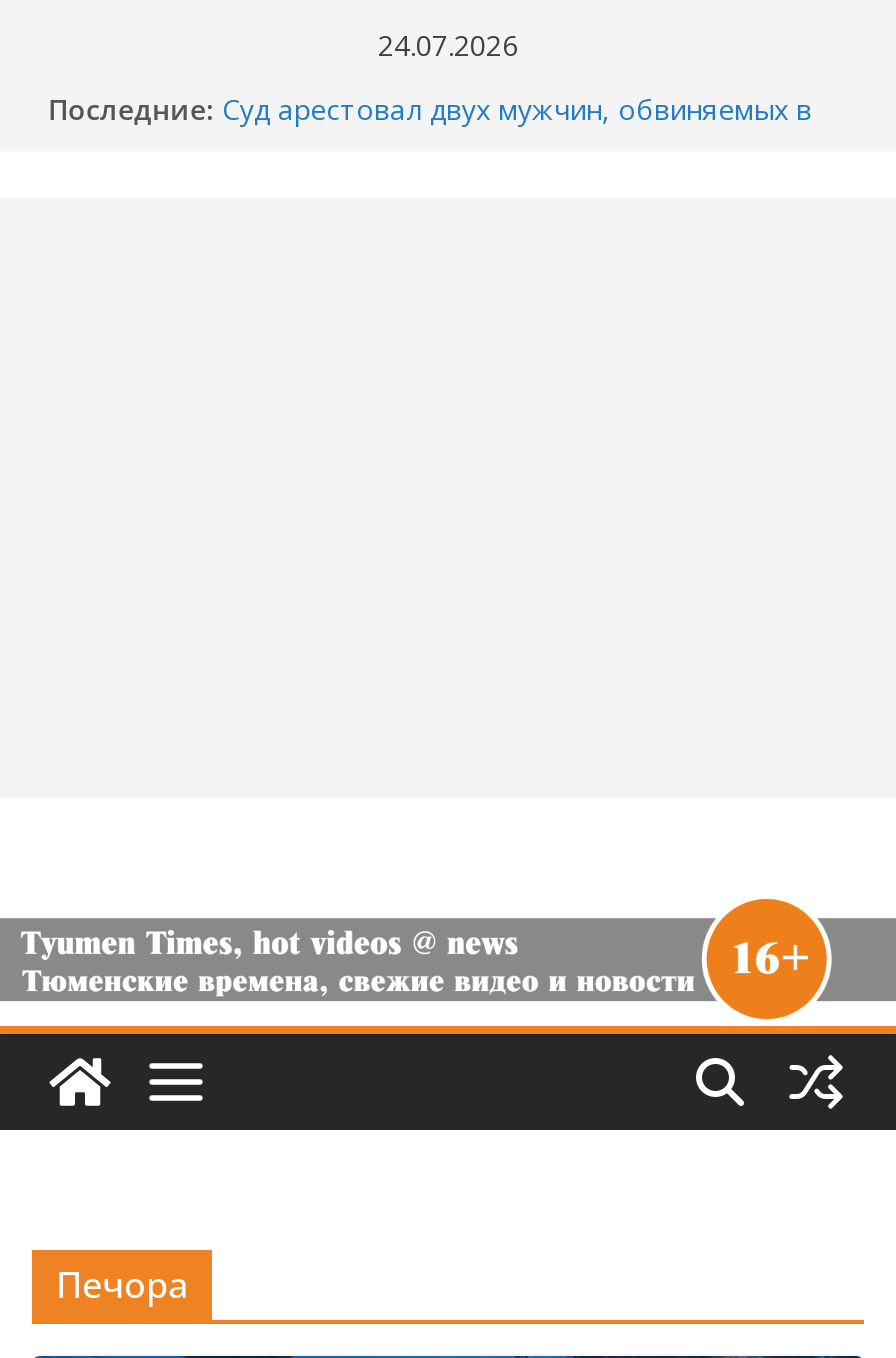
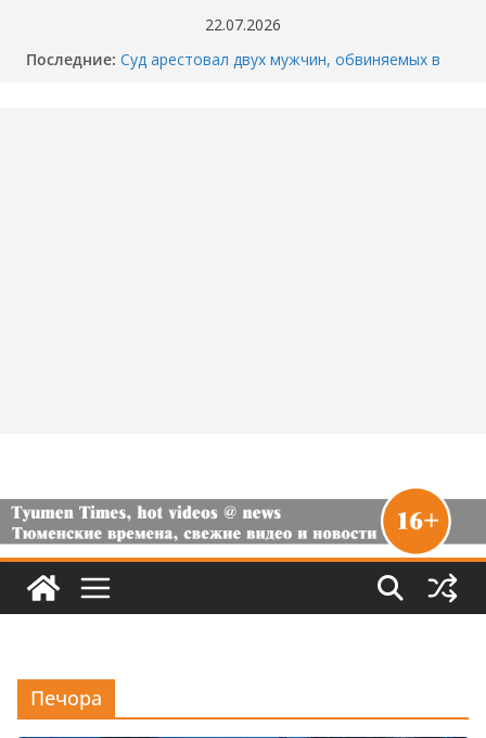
[378,26,518,64] 24.07.2026 -> [205,14,281,35] 22.07.2026

